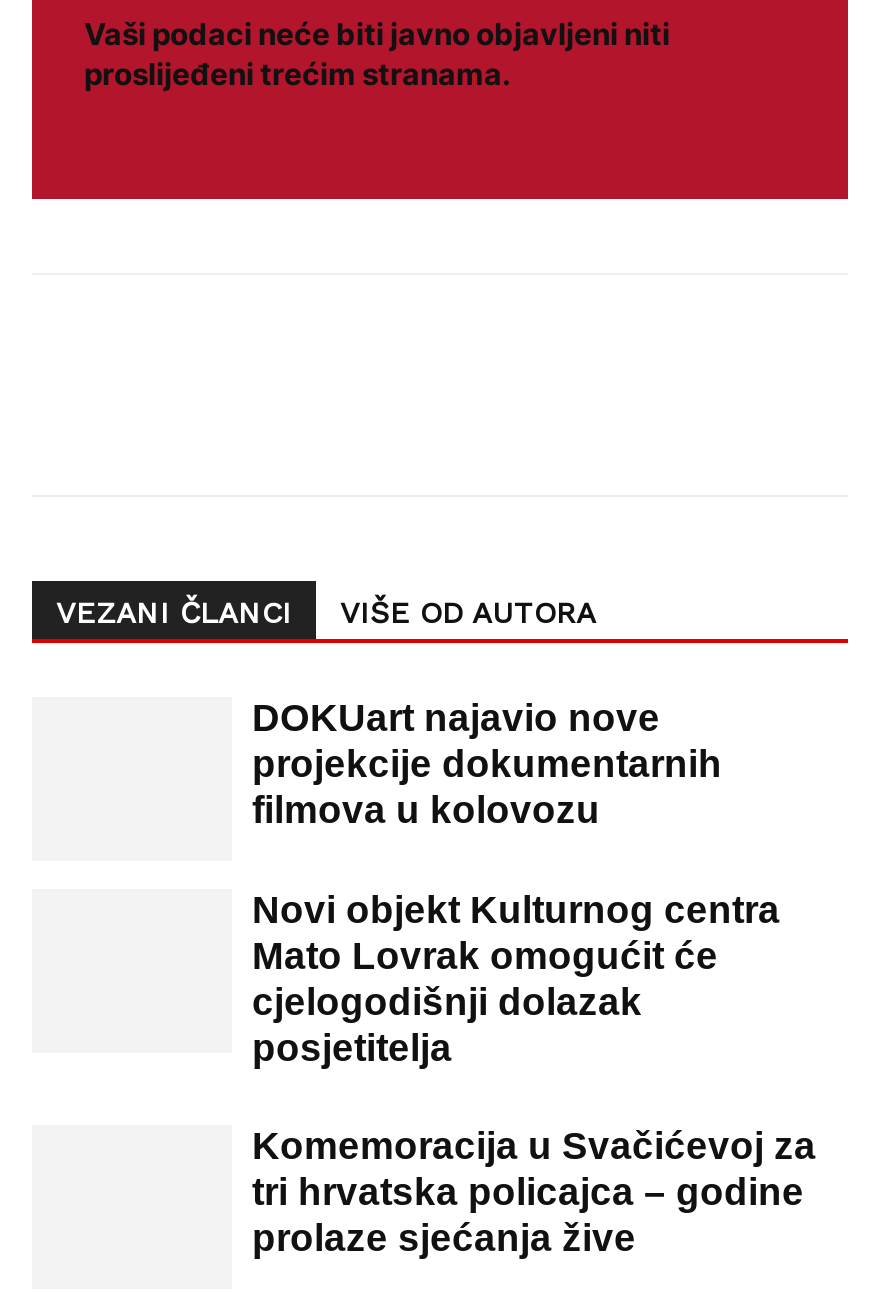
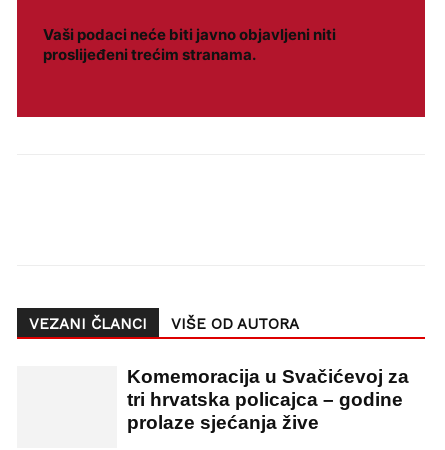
[252,696,780,1068] DOKUart najavio nove | projekcije dokumentarnih | filmova u kolovozu | Novi objekt Kulturnog centra | Mato Lovrak omogućit će | cjelogodišnji dolazak | posjetitelja -> none

